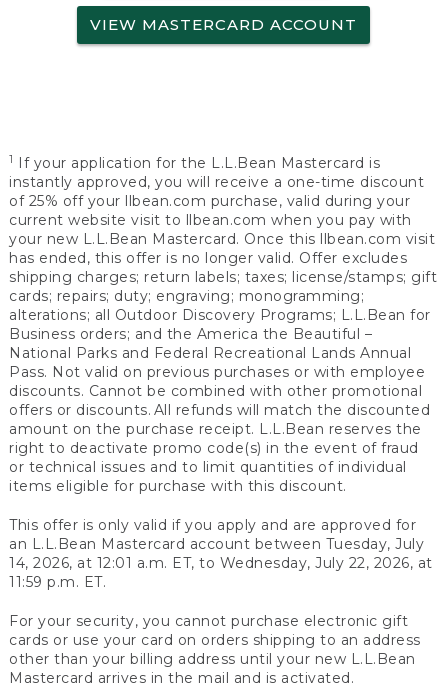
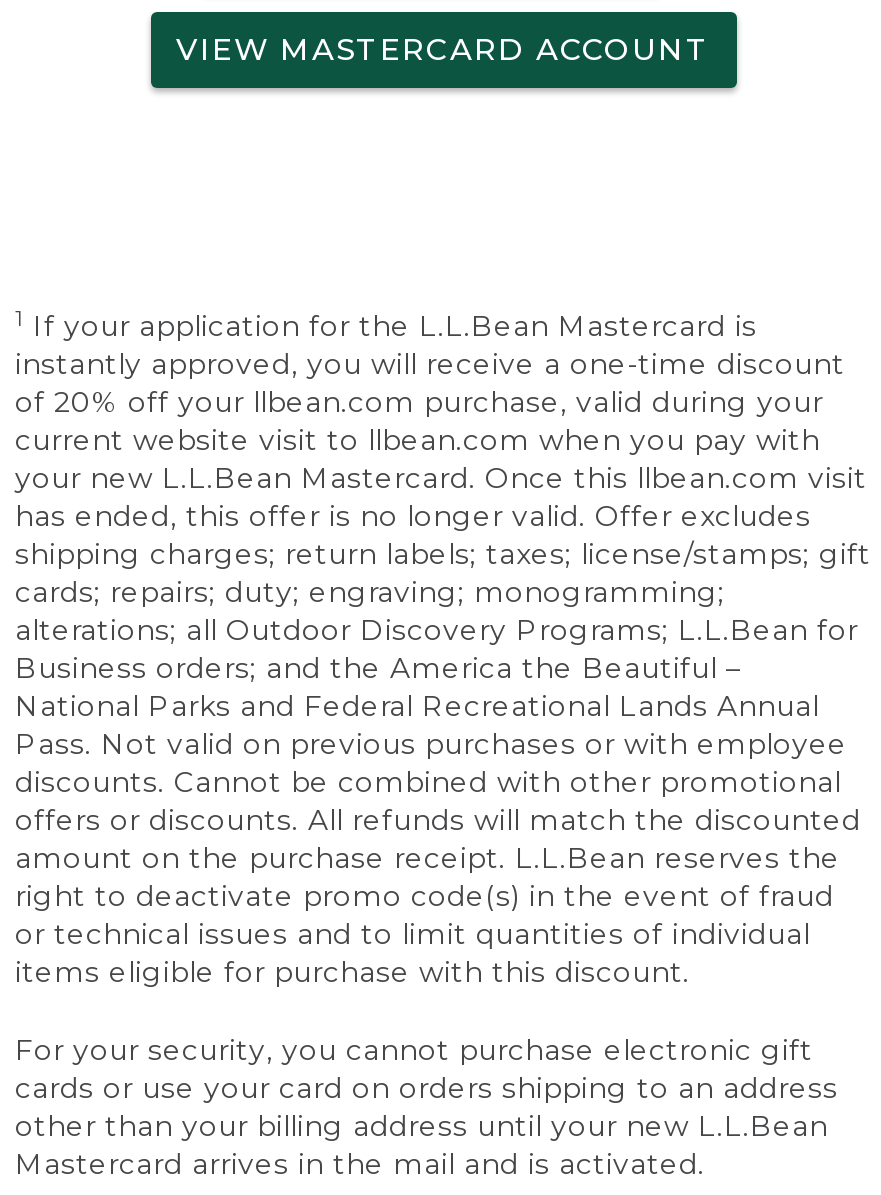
[9,192,410,210] of 25% off your llbean.com purchase, valid during your -> [15,384,823,420] of 20% off your llbean.com purchase, valid during your
[9,516,432,591] This offer is only valid if you apply and are approved for | an L.L.Bean Mastercard account between Tuesday, July | 14, 2026, at 12:01 a.m. ET, to Wednesday, July 22, 2026, at | 11:59 p.m. ET. -> none

